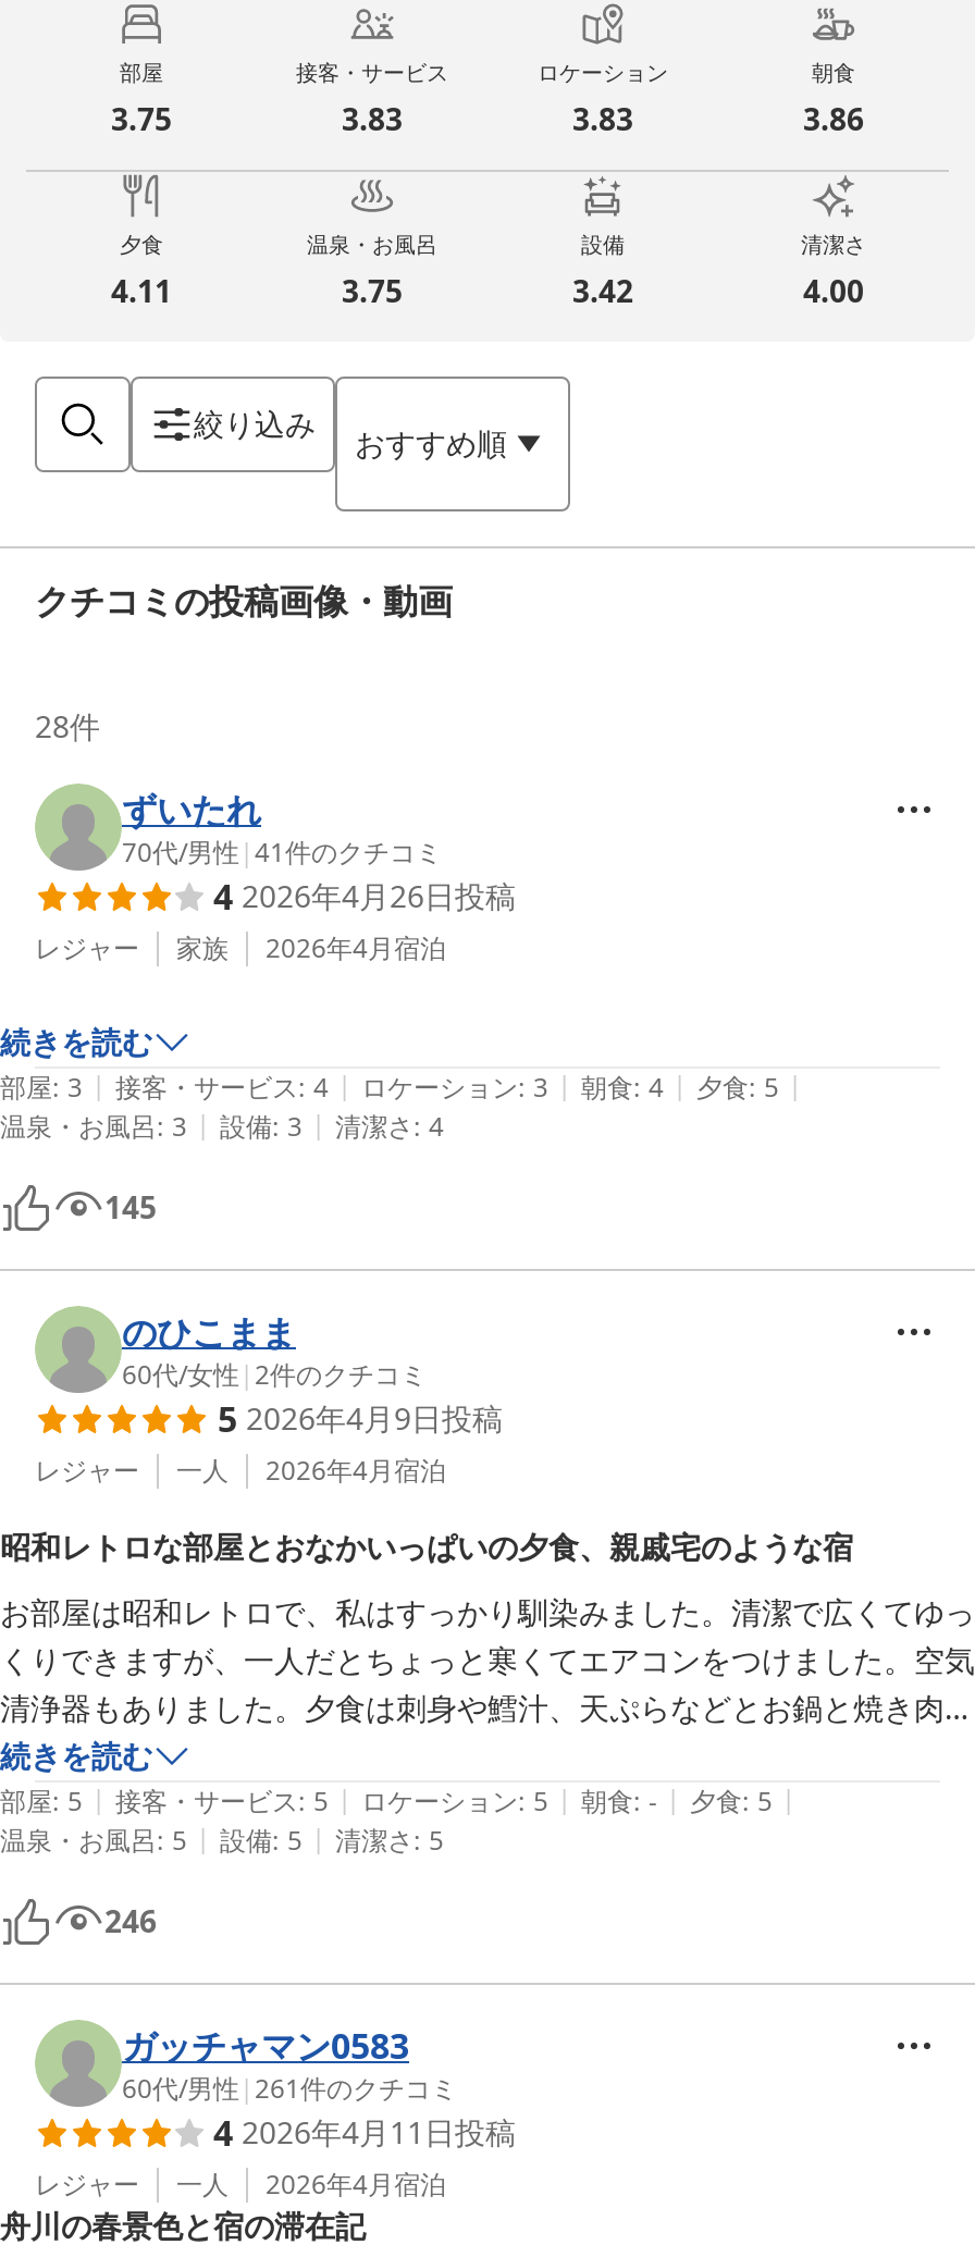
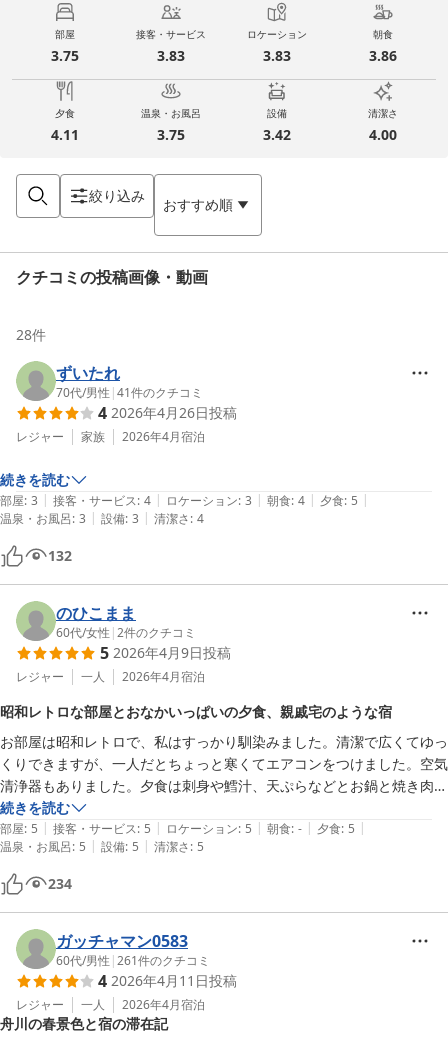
[104,1186,157,1228] 145 -> [48,546,72,565] 132
[104,1900,157,1941] 246 -> [48,874,72,893] 234

